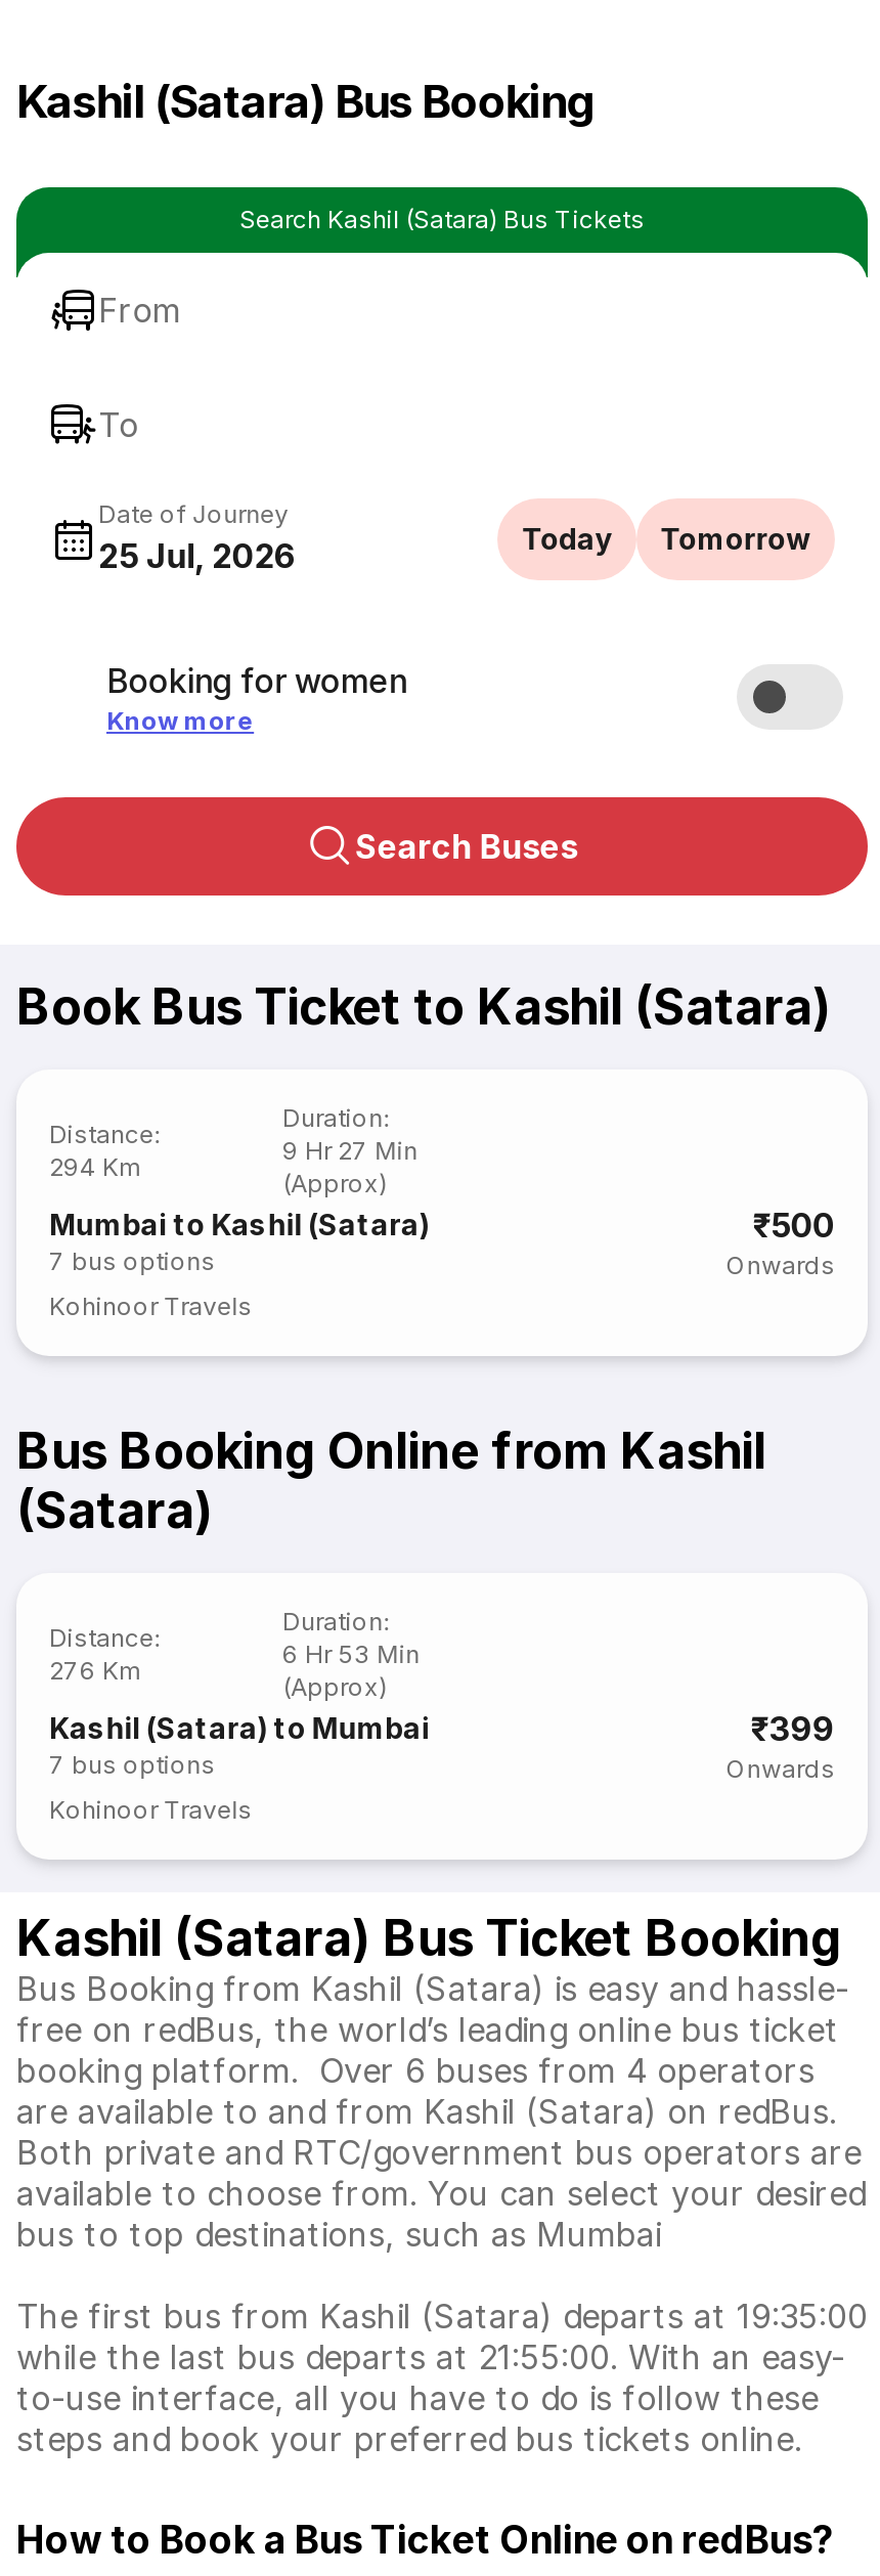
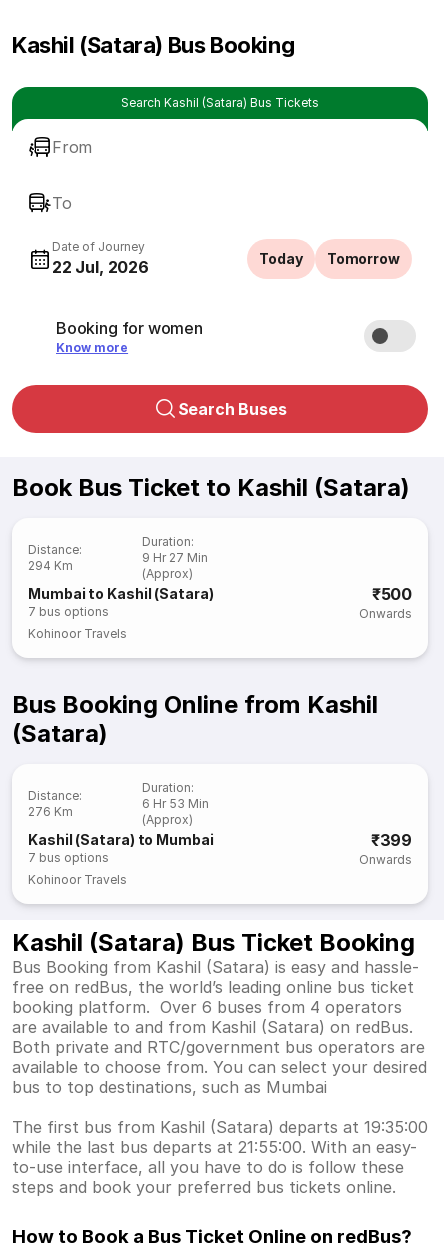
[98,535,296,576] 25 Jul, 2026 -> [52,257,149,277] 22 Jul, 2026

